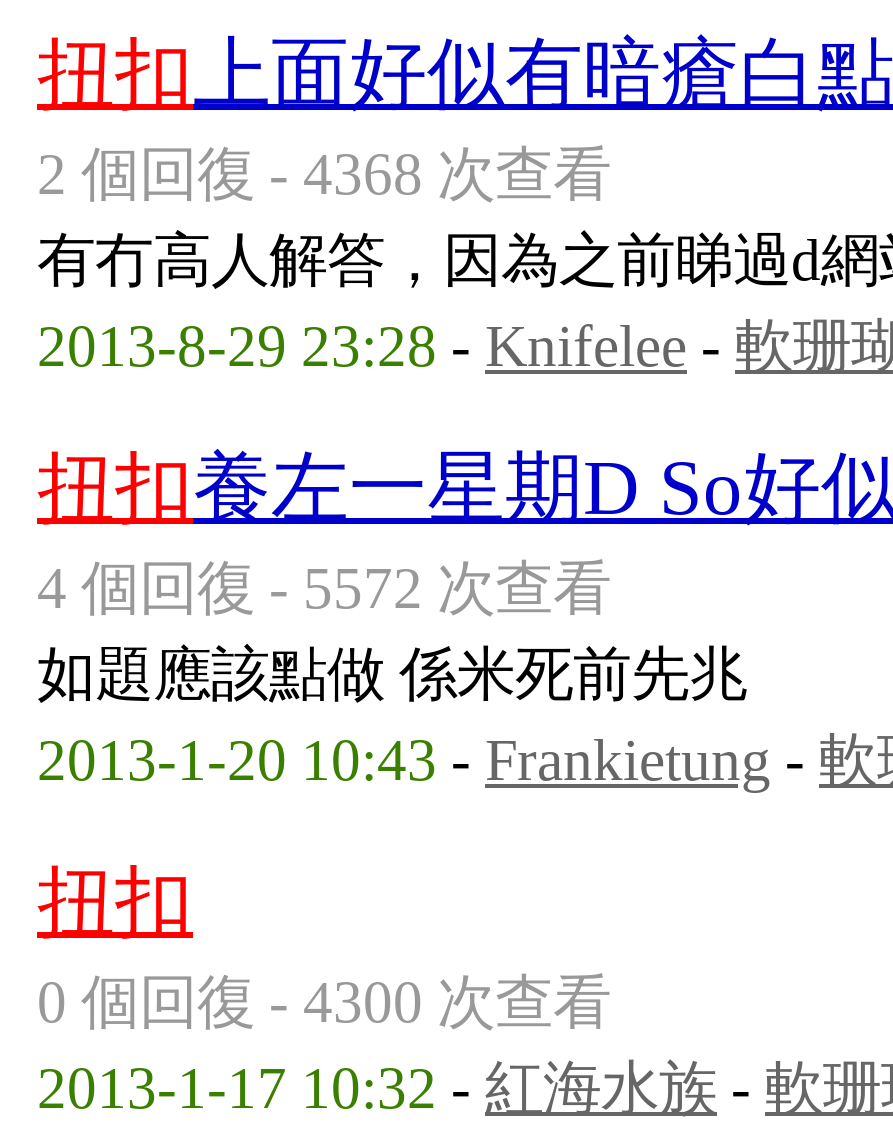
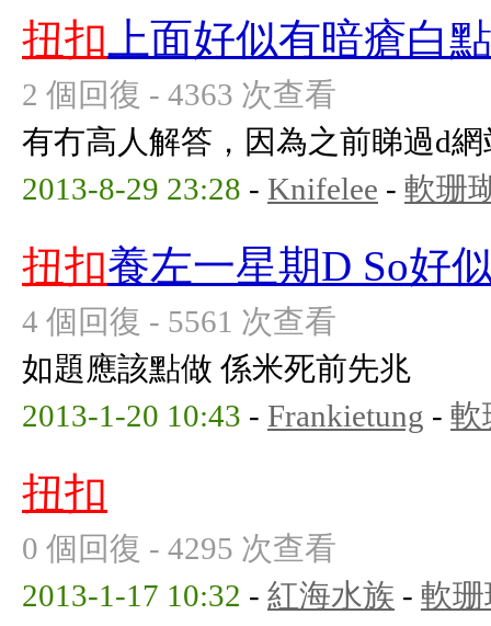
[37,142,611,206] 2 個回復 - 4368 次查看 -> [22,77,336,112] 2 個回復 - 4363 次查看
[37,556,611,620] 4 個回復 - 5572 次查看 -> [22,304,336,339] 4 個回復 - 5561 次查看
[37,970,611,1034] 0 個回復 - 4300 次查看 -> [22,531,336,566] 0 個回復 - 4295 次查看

